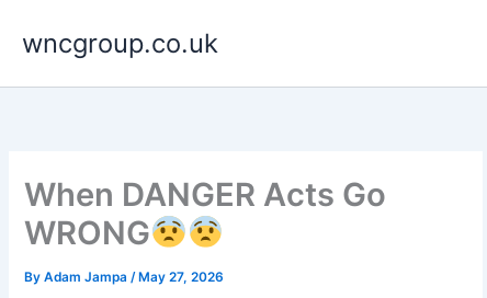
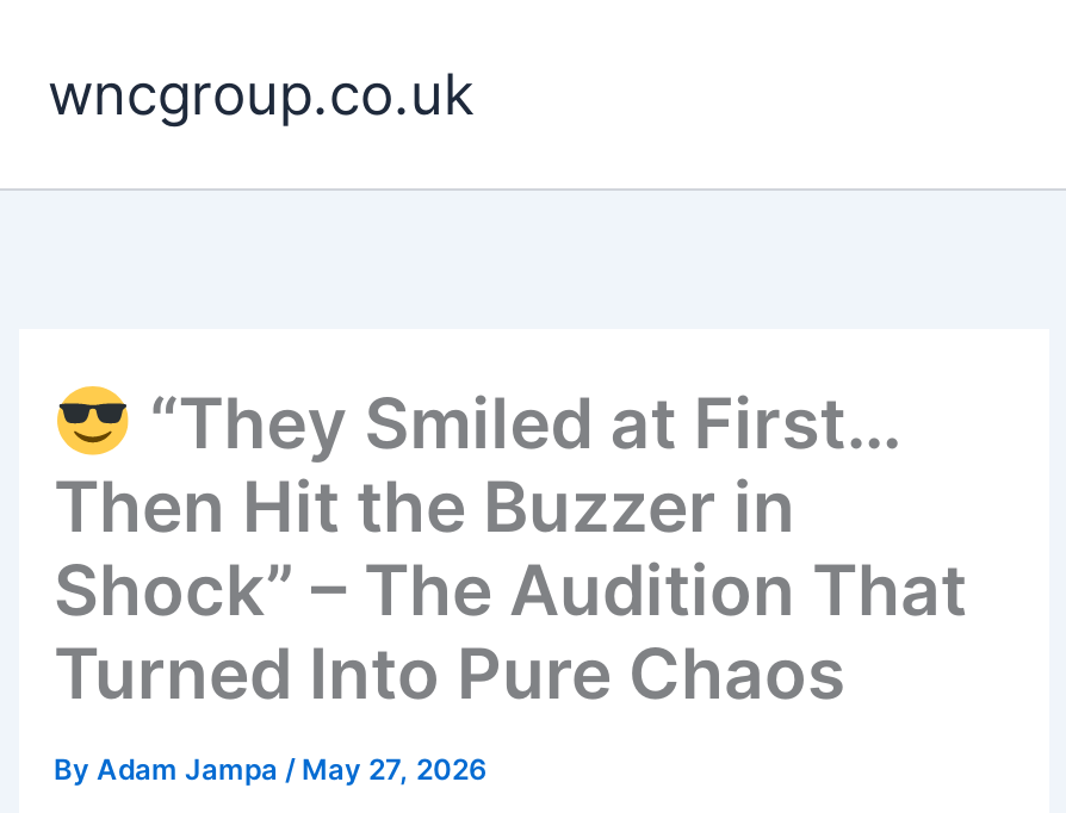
[25,176,387,252] When DANGER Acts Go | WRONG -> [54,382,967,716] “They Smiled at First… | Then Hit the Buzzer in | Shock” – The Audition That | Turned Into Pure Chaos

